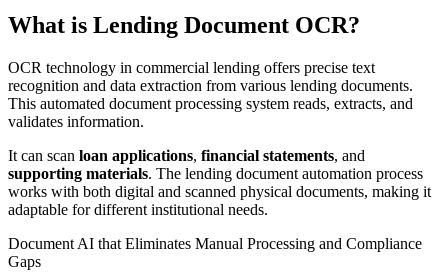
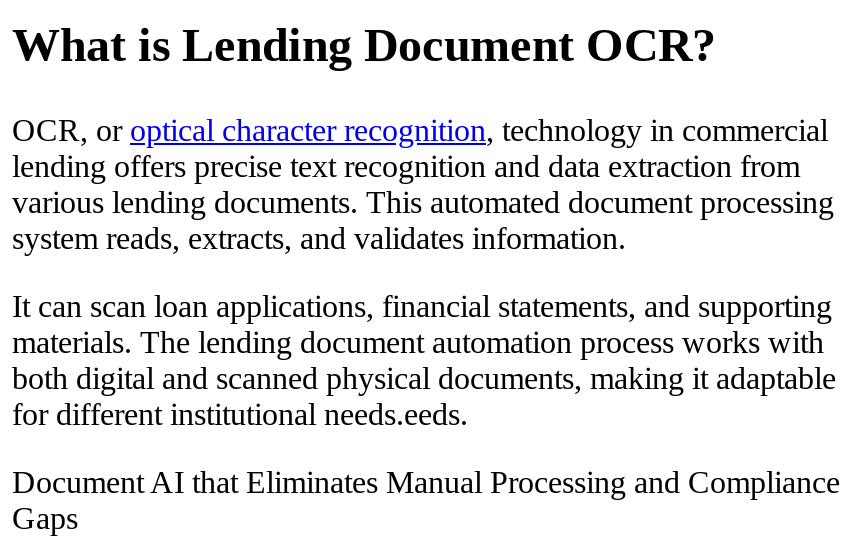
[8,59,413,130] OCR technology in commercial lending offers precise text | recognition and data extraction from various lending documents. | This automated document processing system reads, extracts, and | validates information. -> [12,113,834,255] OCR, or optical character recognition, technology in commercial | lending offers precise text recognition and data extraction from | various lending documents. This automated document processing | system reads, extracts, and validates information.
[8,147,431,218] It can scan loan applications, financial statements, and | supporting materials. The lending document automation process | works with both digital and scanned physical documents, making it | adaptable for different institutional needs. -> [12,289,836,431] It can scan loan applications, financial statements, and supporting | materials. The lending document automation process works with | both digital and scanned physical documents, making it adaptable | for different institutional needs.eeds.

